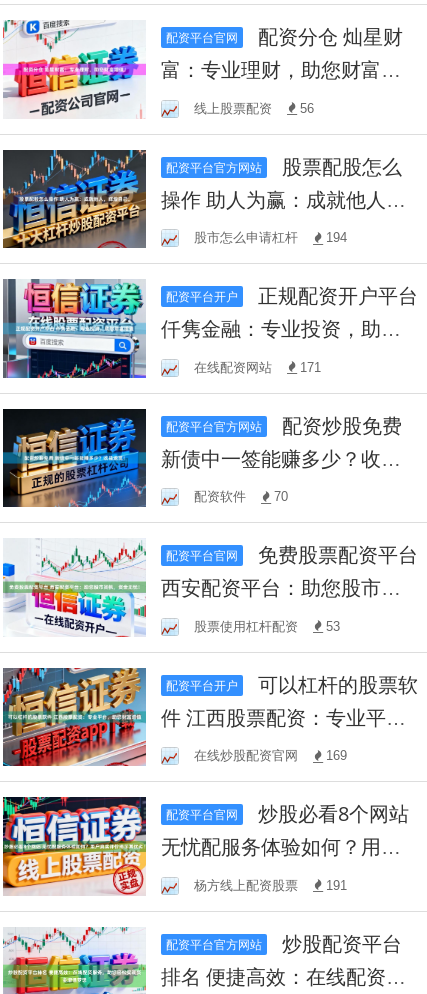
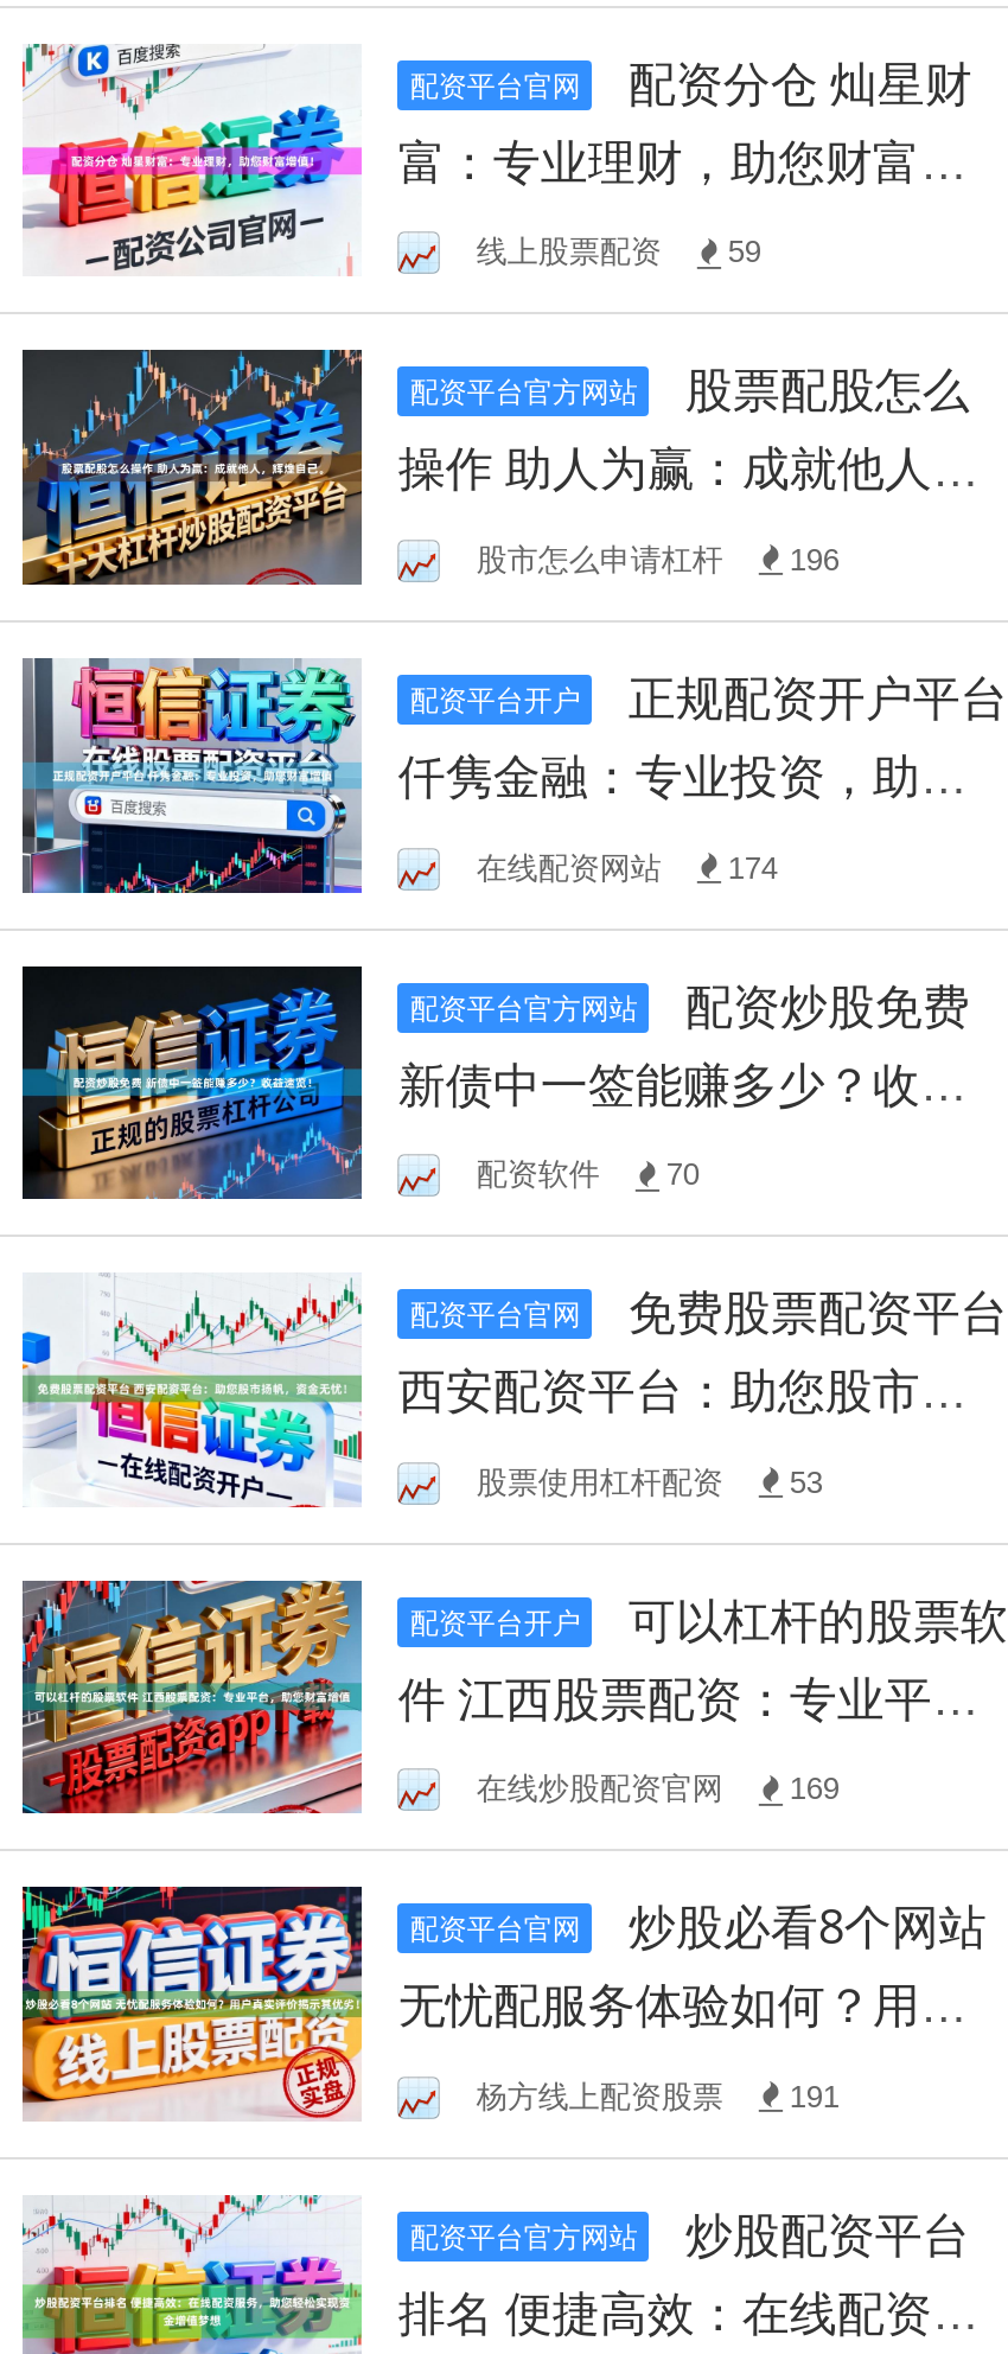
[300,100,314,115] 56 -> [728,235,761,270] 59
[326,230,347,245] 194 -> [790,542,839,578] 196
[300,360,321,375] 171 -> [728,849,778,885] 174

